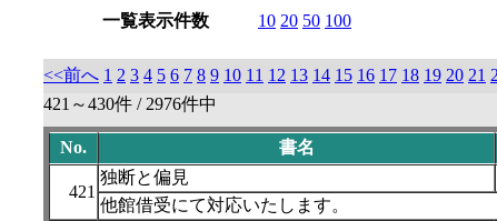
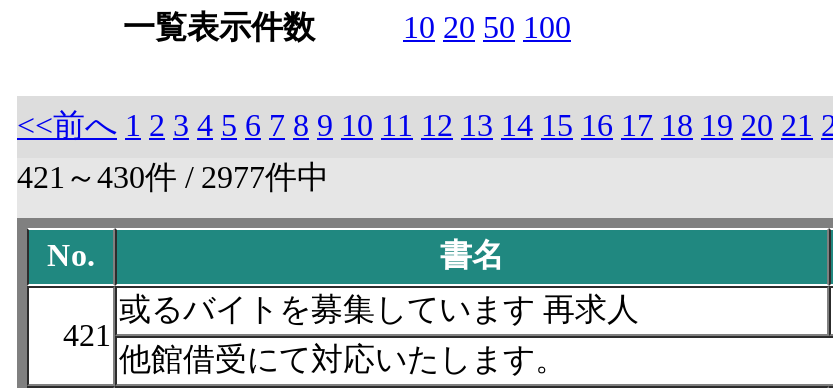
[43,94,217,113] 421～430件 / 2976件中 -> [17,160,329,194] 421～430件 / 2977件中
[100,168,189,187] 独断と偏見 -> [119,292,639,326] 或るバイトを募集しています 再求人

